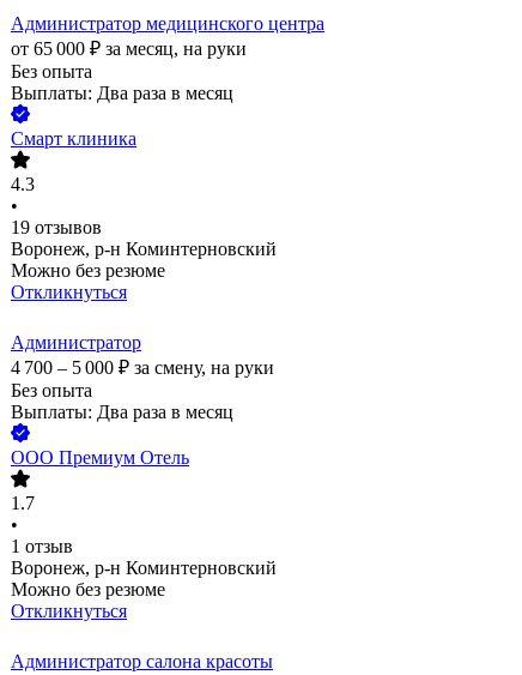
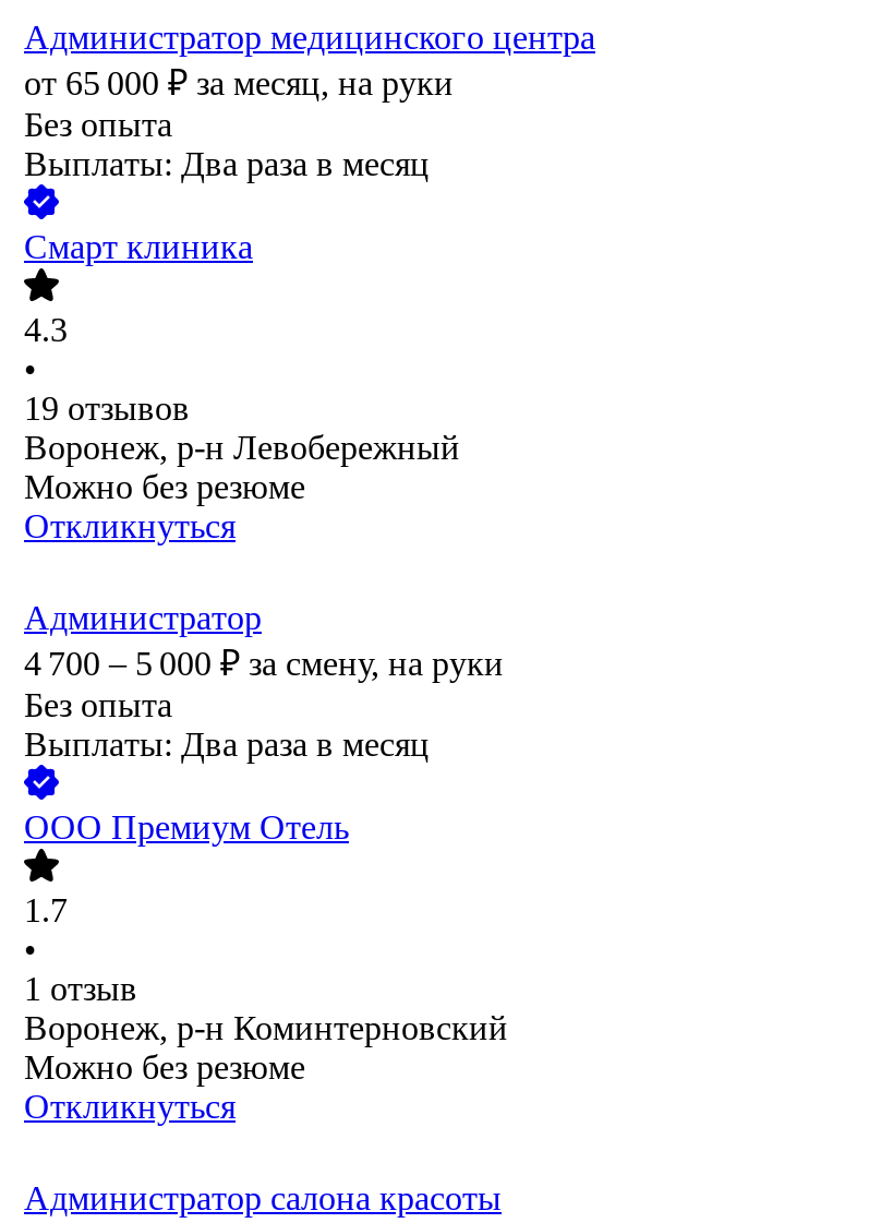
[11,239,277,259] Воронеж, р-н Коминтерновский -> [24,429,460,467] Воронеж, р-н Левобережный

